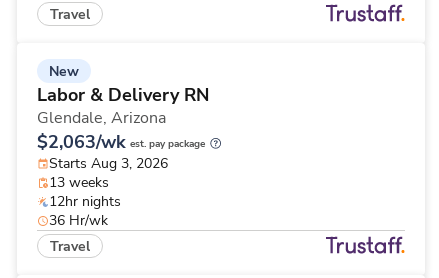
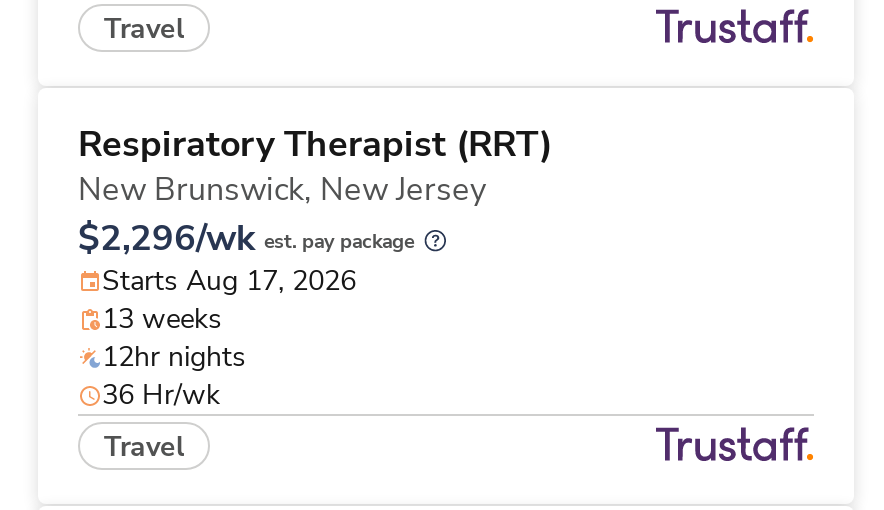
[37,62,209,173] New | Labor & Delivery RN | Glendale, Arizona | $2,063/wk est. pay package | Starts Aug 3, 2026 -> [78,120,552,300] Respiratory Therapist (RRT) | New Brunswick, New Jersey | $2,296/wk est. pay package | Starts Aug 17, 2026

